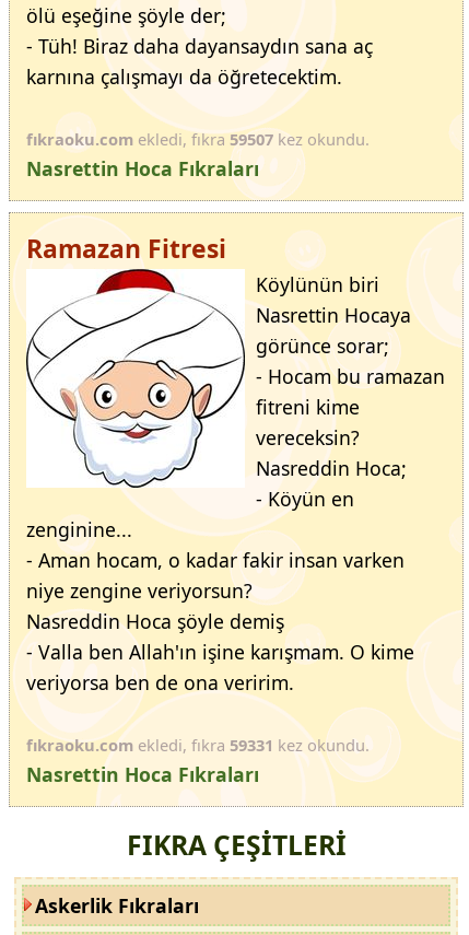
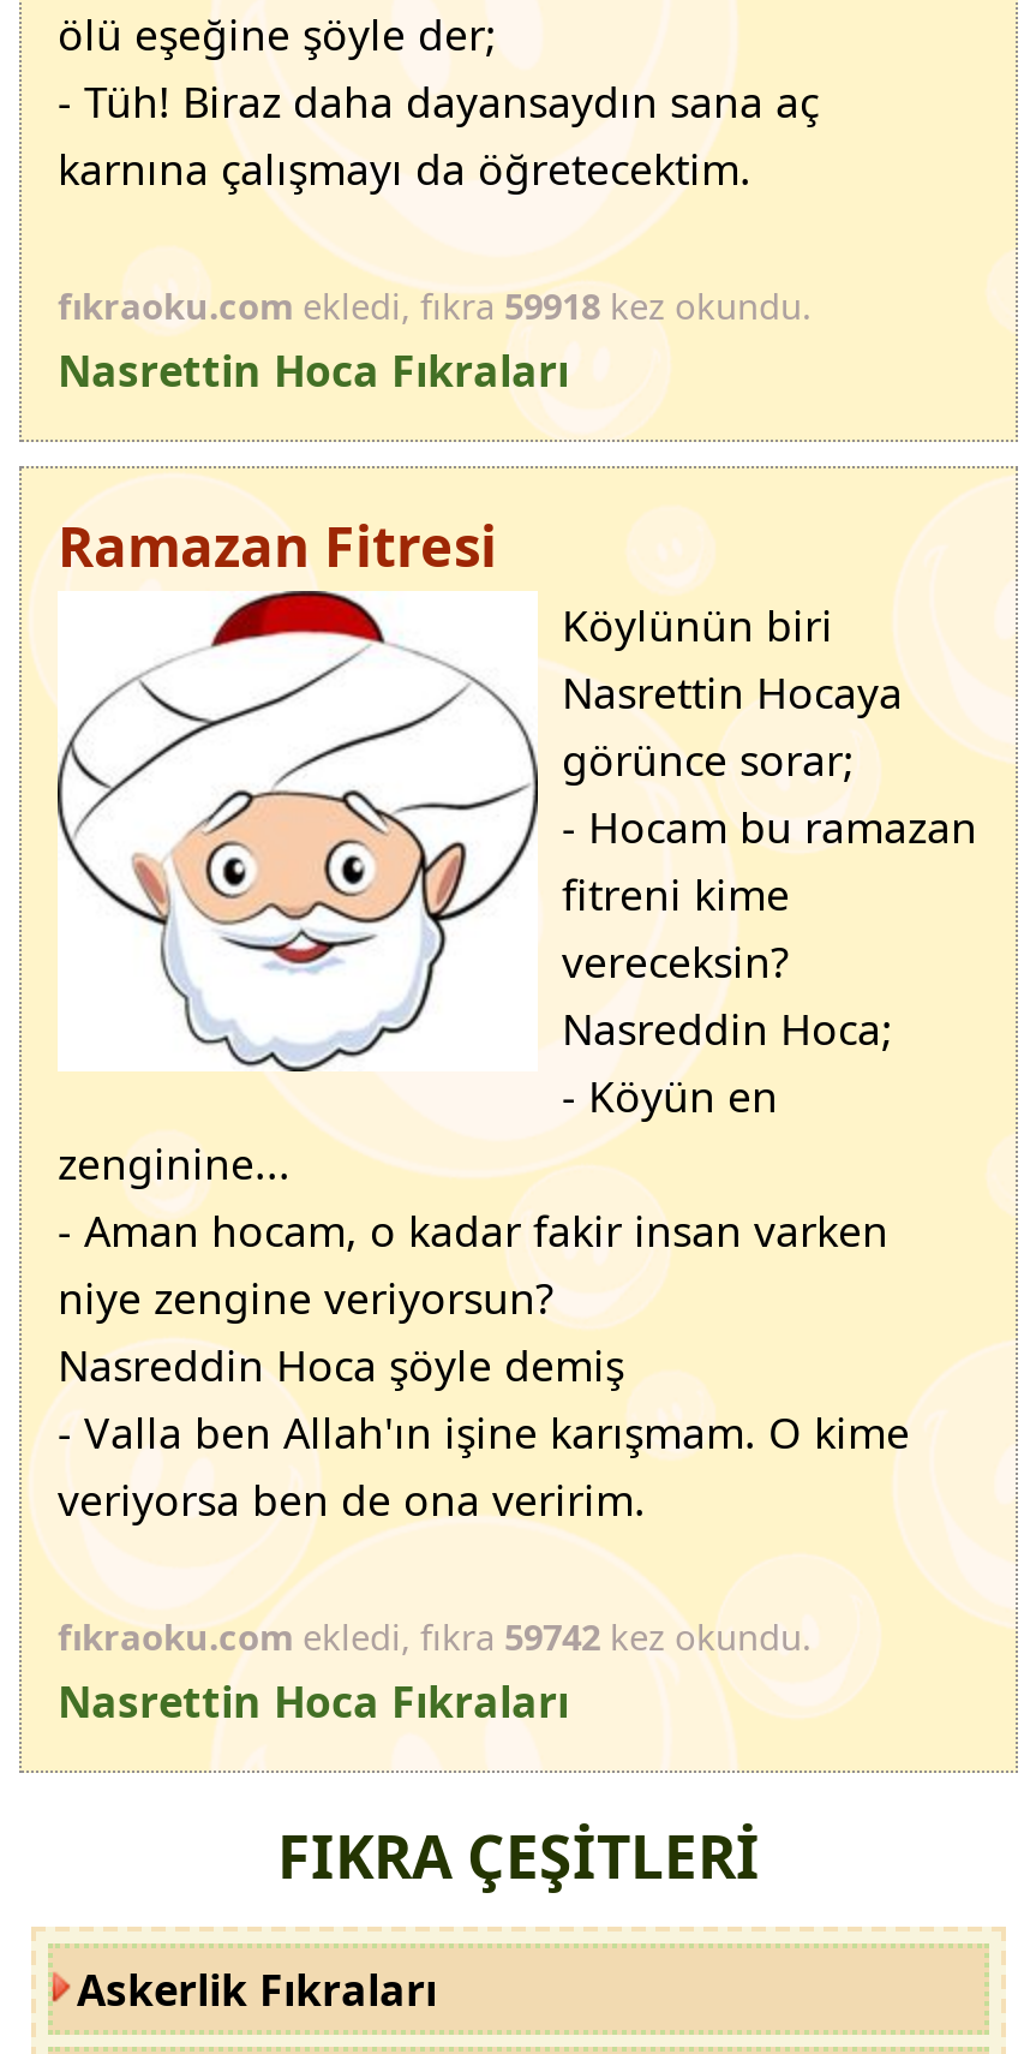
[26,128,370,150] fıkraoku.com ekledi, fıkra 59507 kez okundu. -> [58,281,812,329] fıkraoku.com ekledi, fıkra 59918 kez okundu.
[26,734,370,756] fıkraoku.com ekledi, fıkra 59331 kez okundu. -> [58,1612,812,1660] fıkraoku.com ekledi, fıkra 59742 kez okundu.

